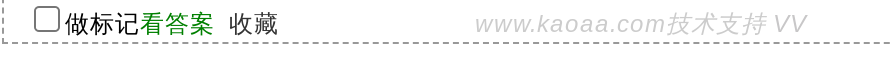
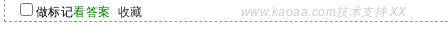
[475,10,807,38] www.kaoaa.com技术支持VV -> [240,5,406,19] www.kaoaa.com技术支持XX

